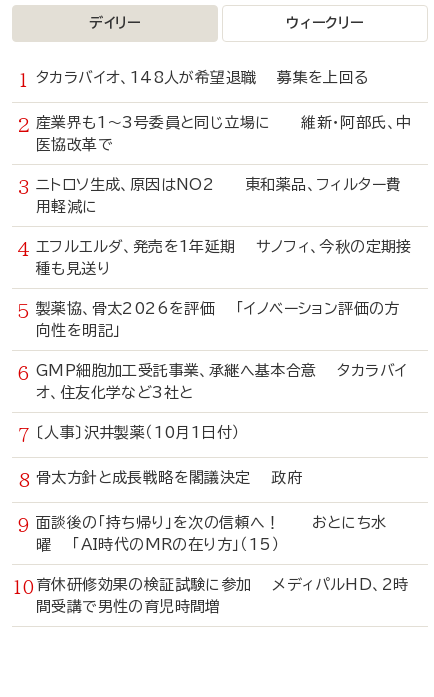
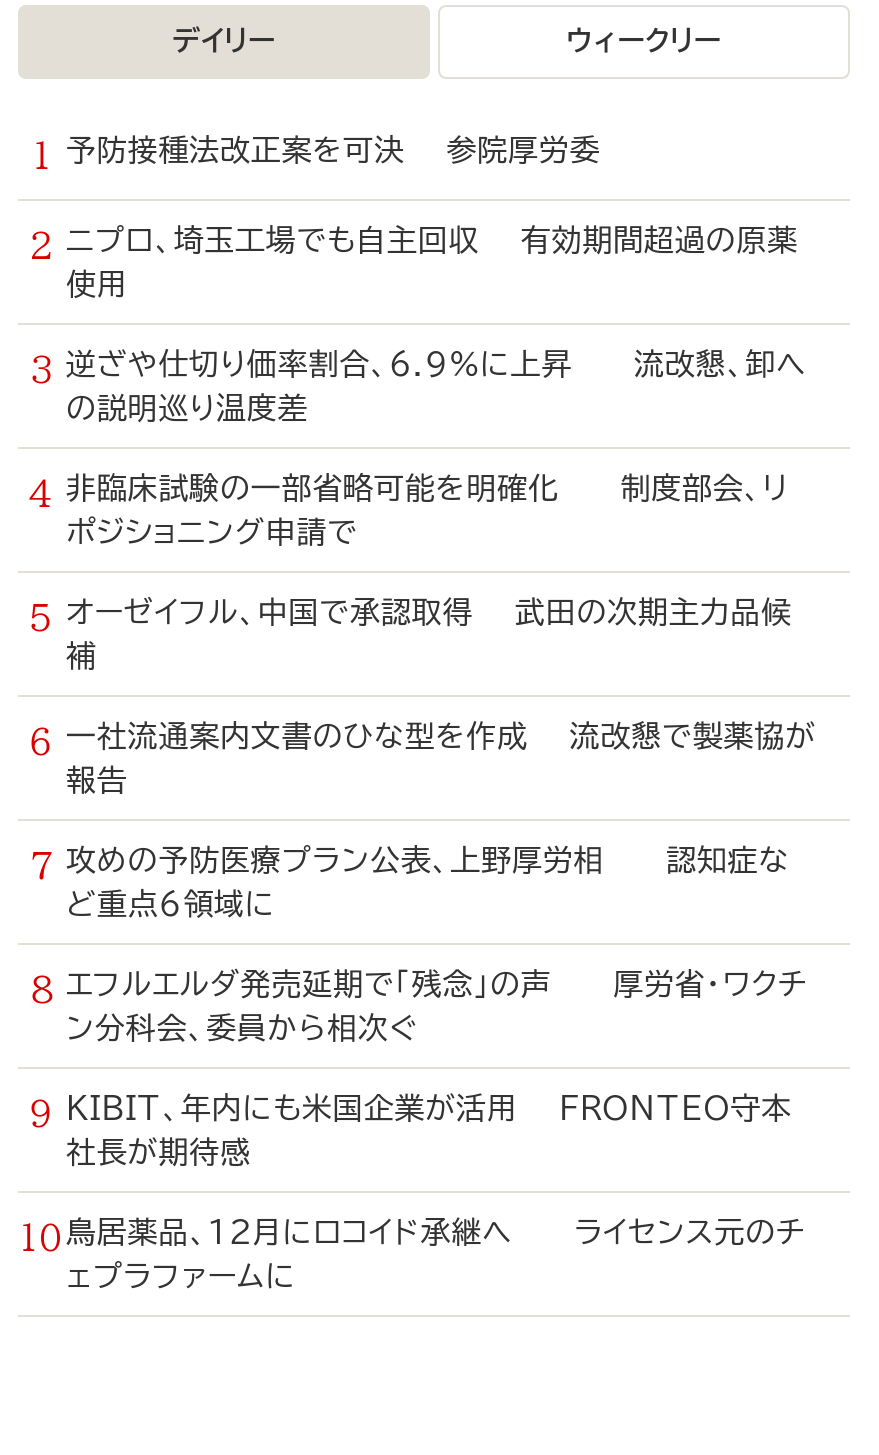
[36,70,412,614] タカラバイオ、148人が希望退職 募集を上回る | 産業界も1～3号委員と同じ立場に 維新・阿部氏、中 | 医協改革で | ニトロソ生成、原因はNO2 東和薬品、フィルター費 | 用軽減に | エフルエルダ、発売を1年延期 サノフィ、今秋の定期接 | 種も見送り | 製薬協、骨太2026を評価 「イノベーション評価の方 | 向性を明記」 | GMP細胞加工受託事業、承継へ基本合意 タカラバイ | オ、住友化学など3社と | 〔人事〕沢井製薬（10月1日付） | 骨太方針と成長戦略を閣議決定 政府 | 面談後の「持ち帰り」を次の信頼へ！ おとにち水 | 曜 「AI時代のMRの在り方」（15） | 育休研修効果の検証試験に参加 メディパルHD、2時 | 間受講で男性の育児時間増 -> [66,135,816,1291] 予防接種法改正案を可決 参院厚労委 | ニプロ、埼玉工場でも自主回収 有効期間超過の原薬 | 使用 | 逆ざや仕切り価率割合、6.9％に上昇 流改懇、卸へ | の説明巡り温度差 | 非臨床試験の一部省略可能を明確化 制度部会、リ | ポジショニング申請で | オーゼイフル、中国で承認取得 武田の次期主力品候 | 補 | 一社流通案内文書のひな型を作成 流改懇で製薬協が | 報告 | 攻めの予防医療プラン公表、上野厚労相 認知症な | ど重点6領域に | エフルエルダ発売延期で「残念」の声 厚労省・ワクチ | ン分科会、委員から相次ぐ | KIBIT、年内にも米国企業が活用 FRONTEO守本 | 社長が期待感 | 鳥居薬品、12月にロコイド承継へ ライセンス元のチ | ェプラファームに

